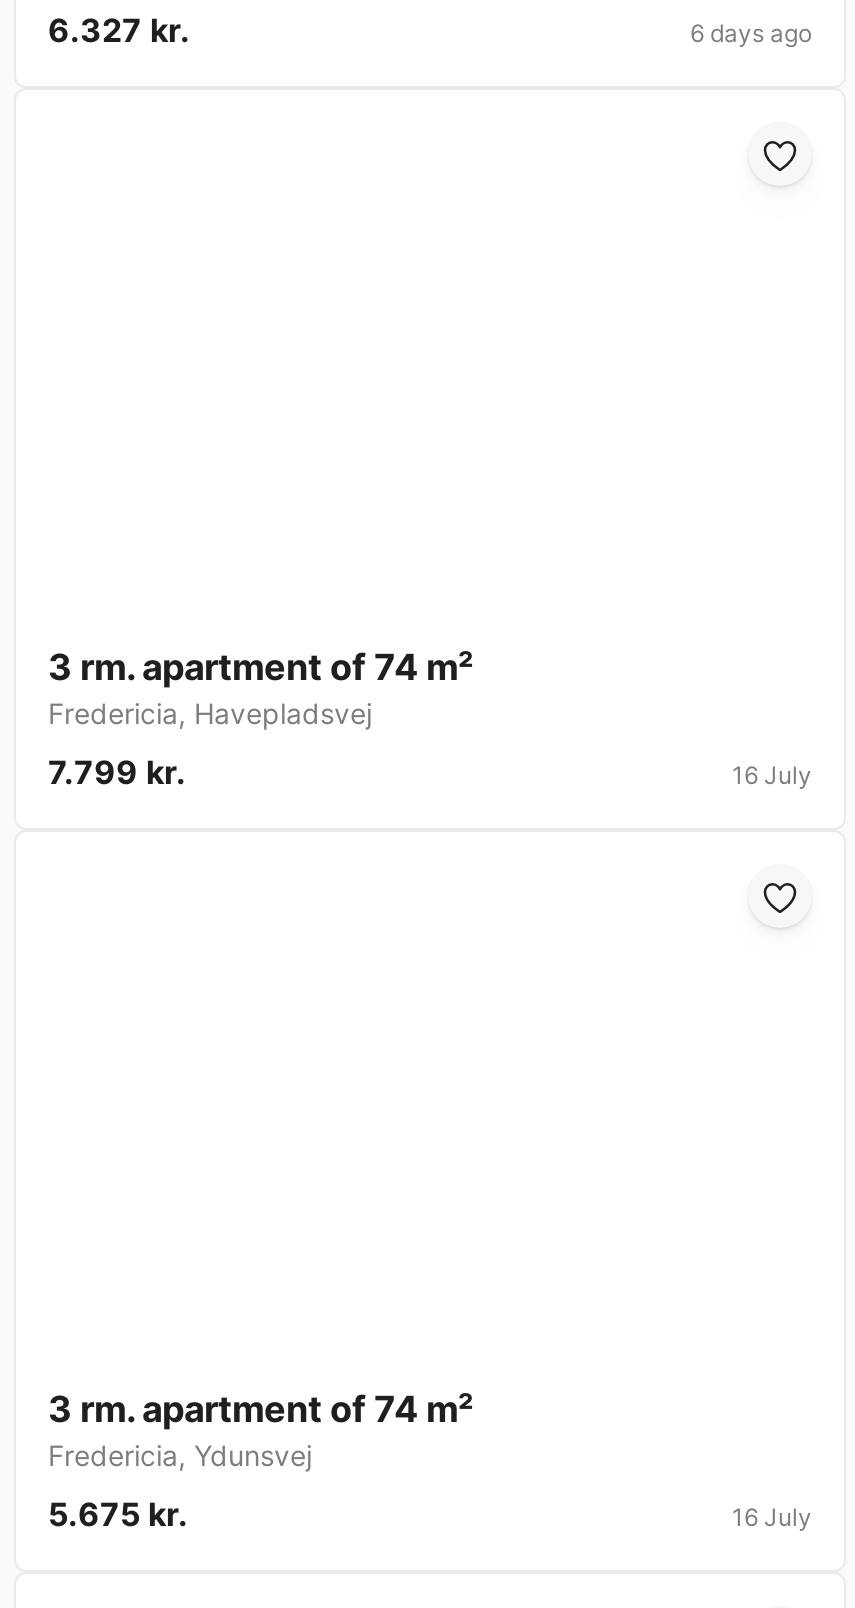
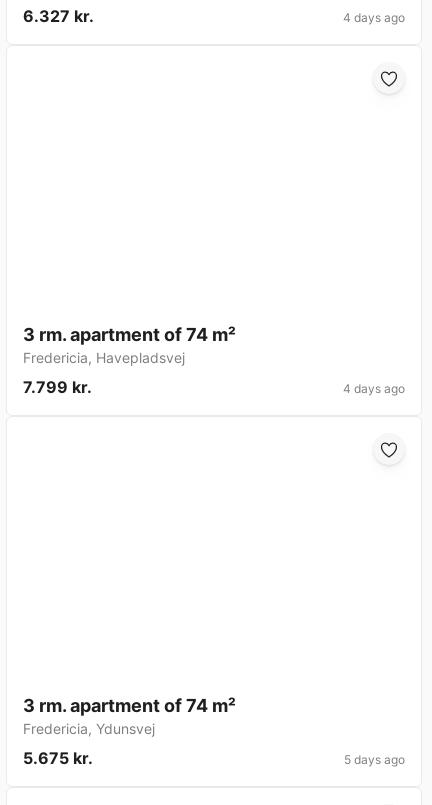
[690,19,812,49] 6 days ago -> [343,10,405,25] 4 days ago
[732,761,812,791] 16 July -> [343,381,405,396] 4 days ago
[732,1503,812,1533] 16 July -> [344,752,405,767] 5 days ago

